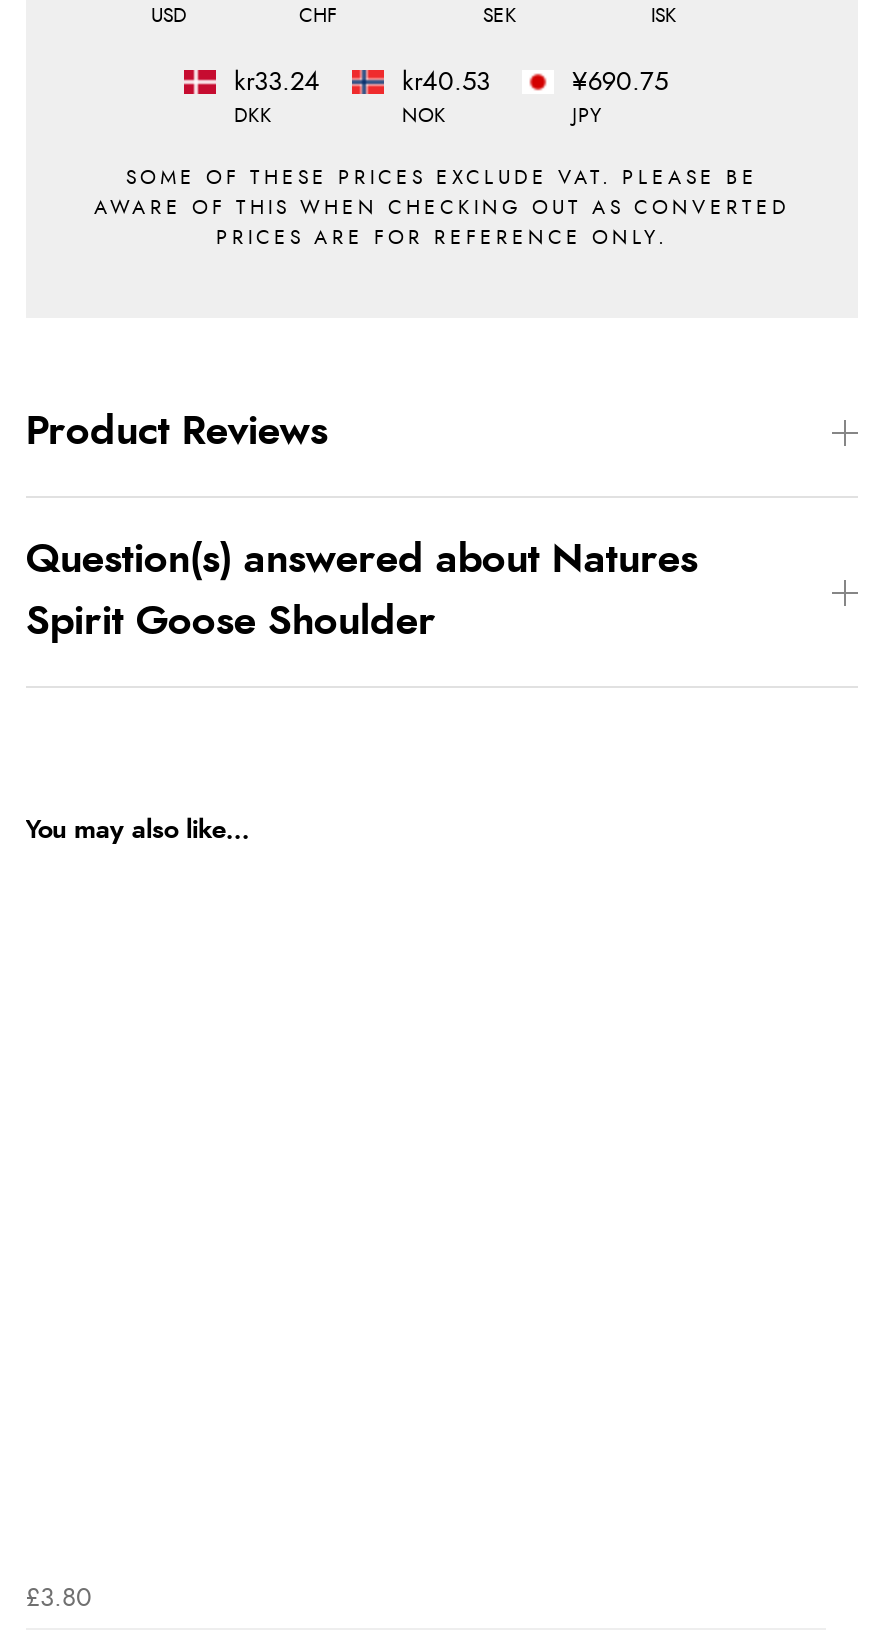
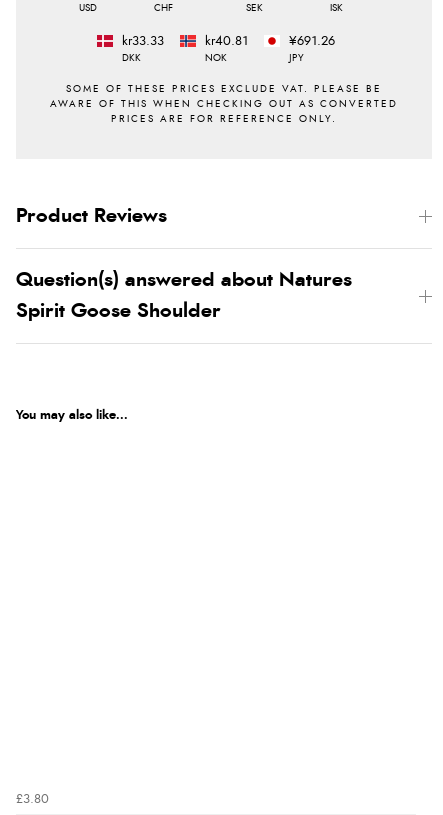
[234,70,320,96] kr33.24 -> [122,35,164,48] kr33.33
[402,70,490,96] kr40.53 -> [205,35,248,48] kr40.81
[572,70,668,96] ¥690.75 -> [289,35,335,48] ¥691.26

